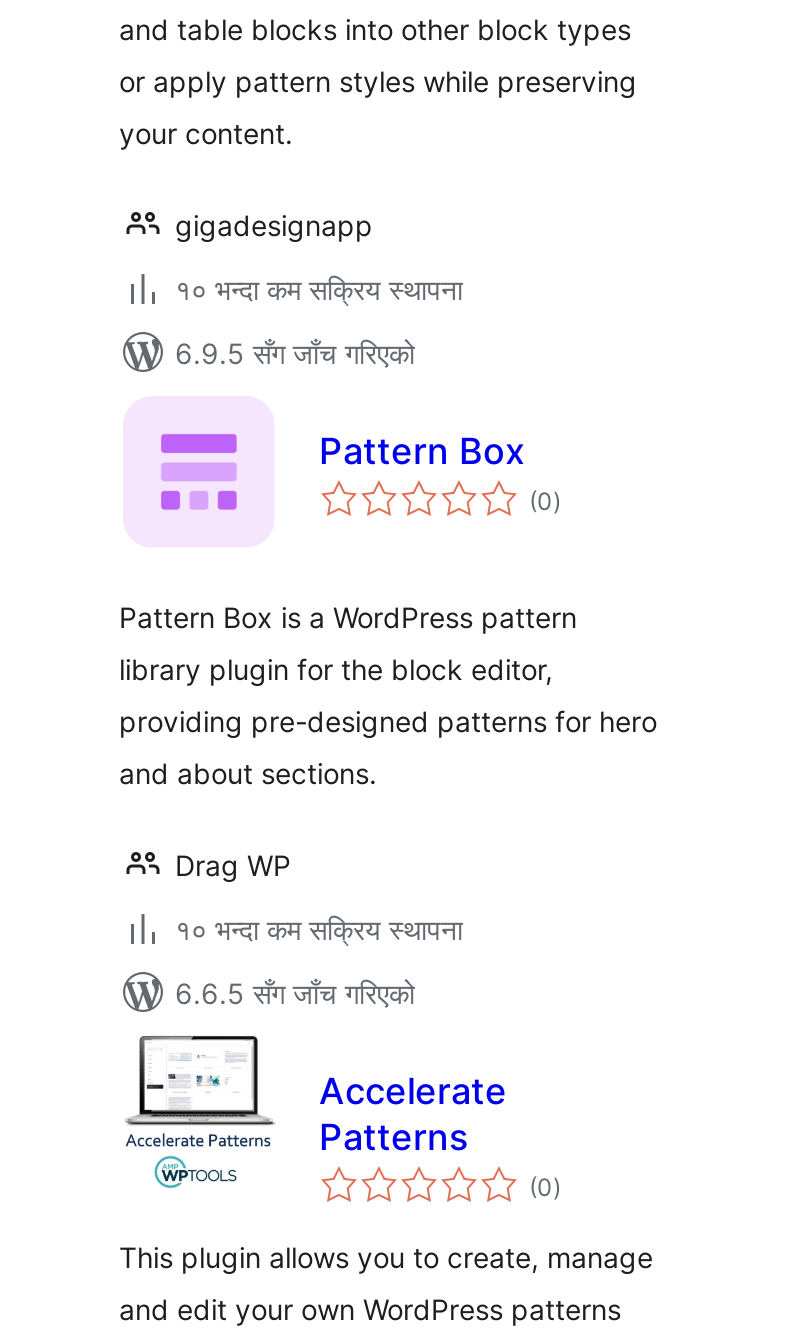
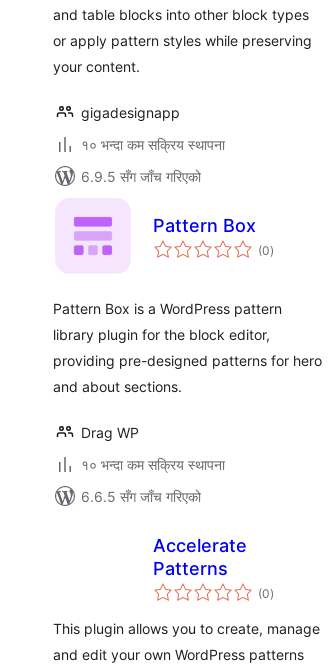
[123,1034,277,1190] [image] -> none

